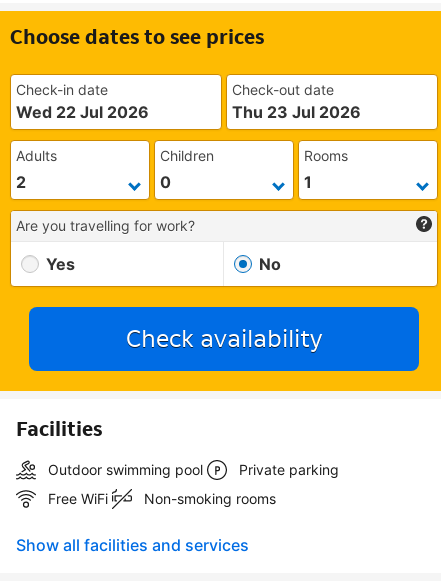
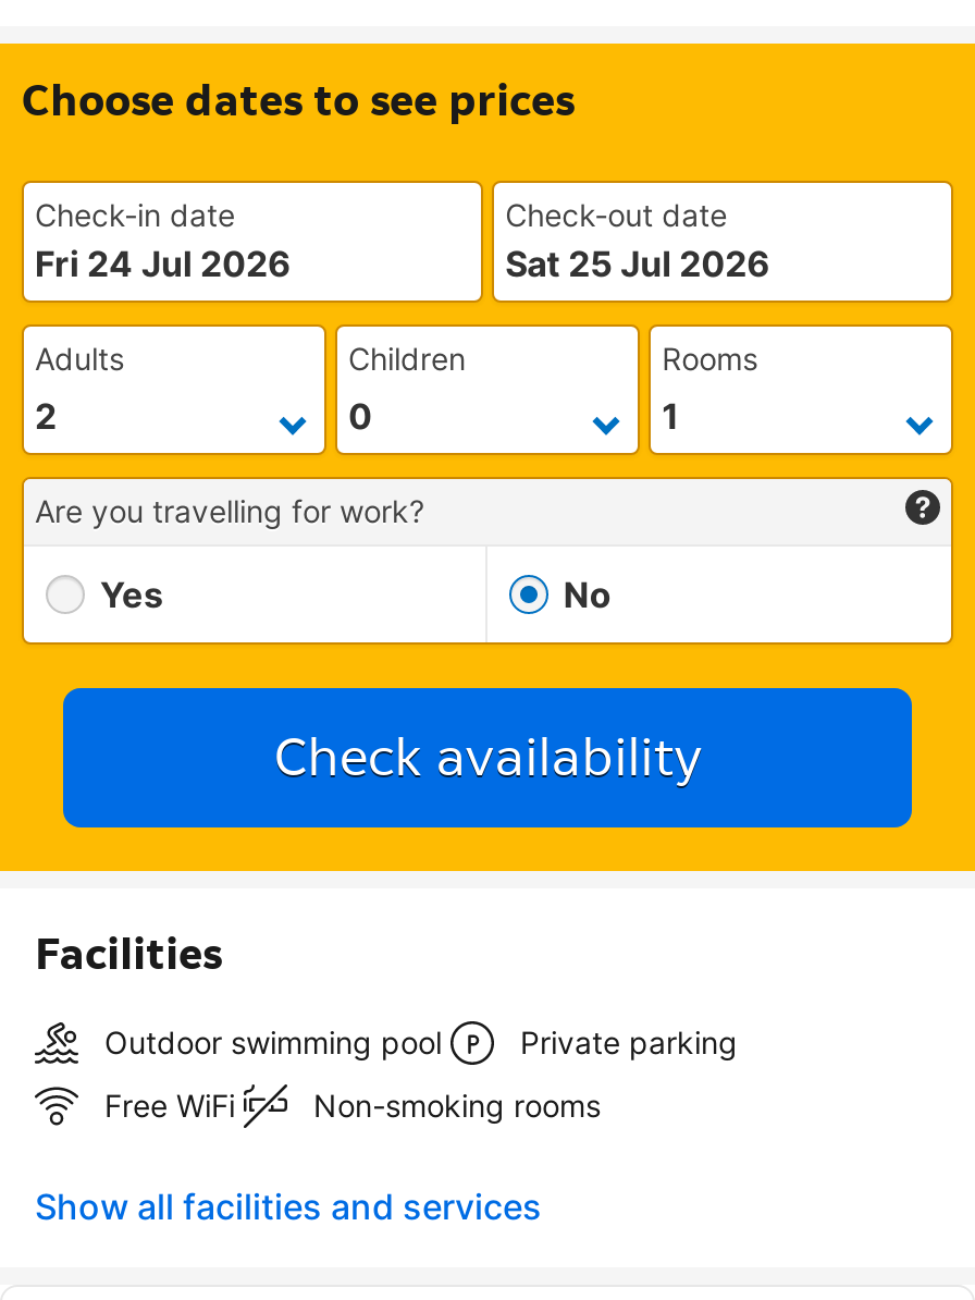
[16,102,149,122] Wed 22 Jul 2026 -> [35,242,292,285] Fri 24 Jul 2026
[232,102,361,122] Thu 23 Jul 2026 -> [505,242,771,285] Sat 25 Jul 2026

